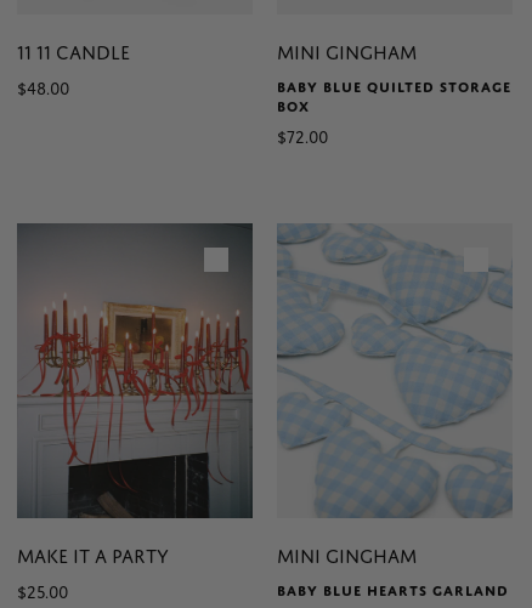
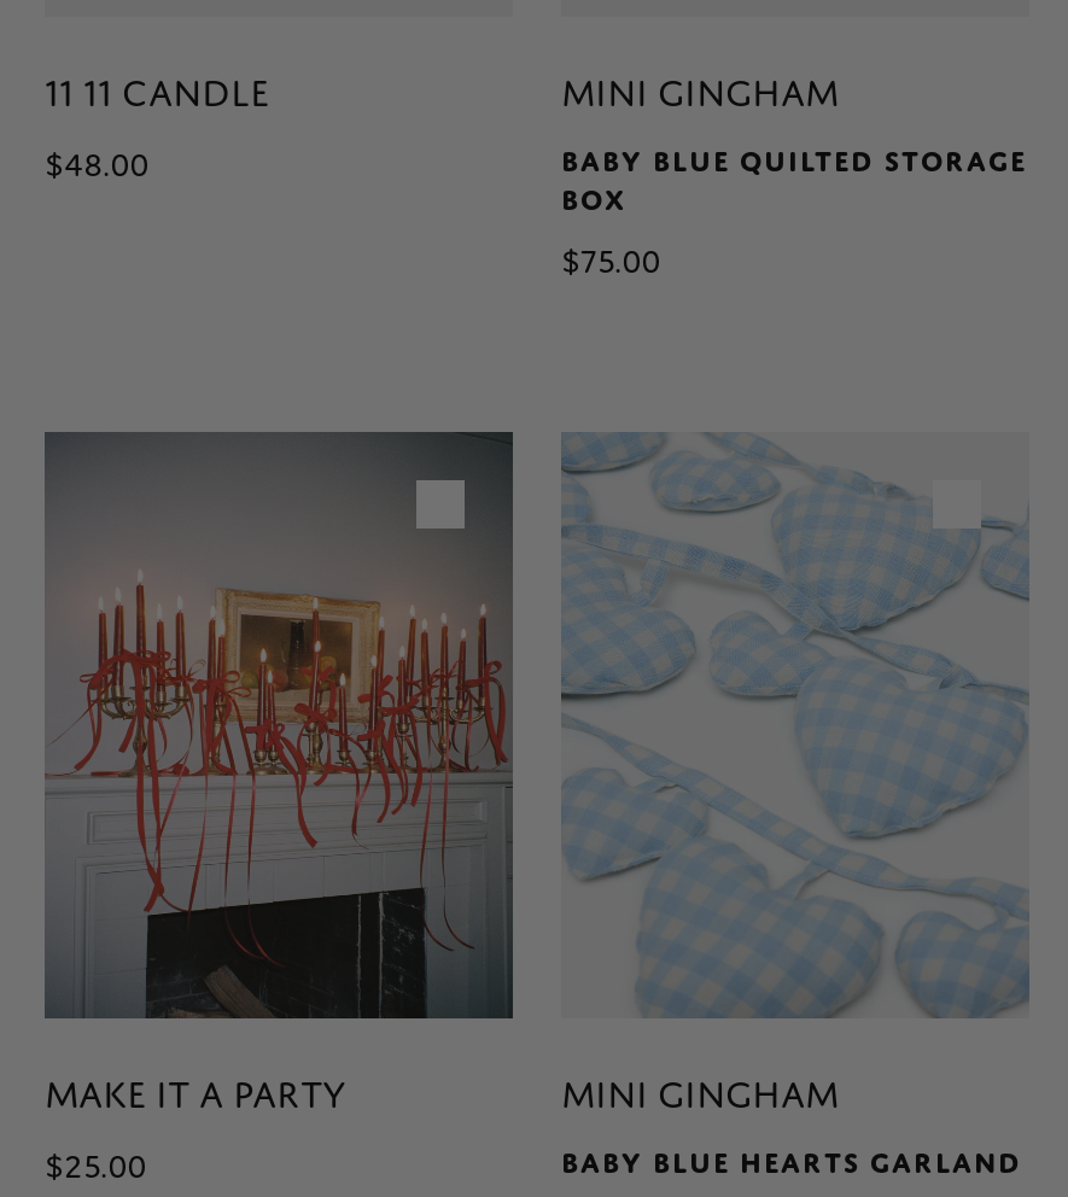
[277,129,328,147] $72.00 -> [561,244,660,280] $75.00

